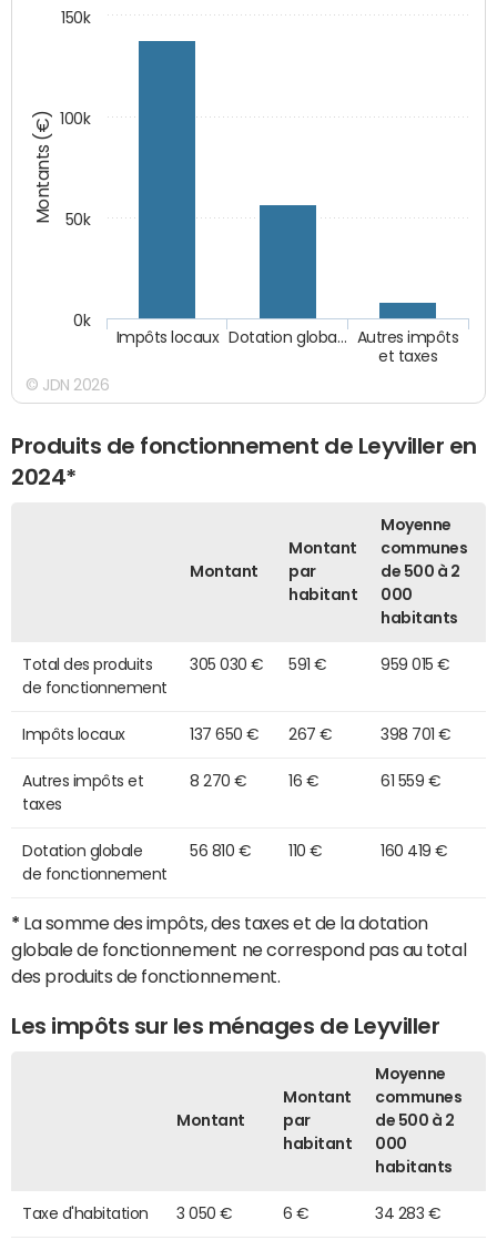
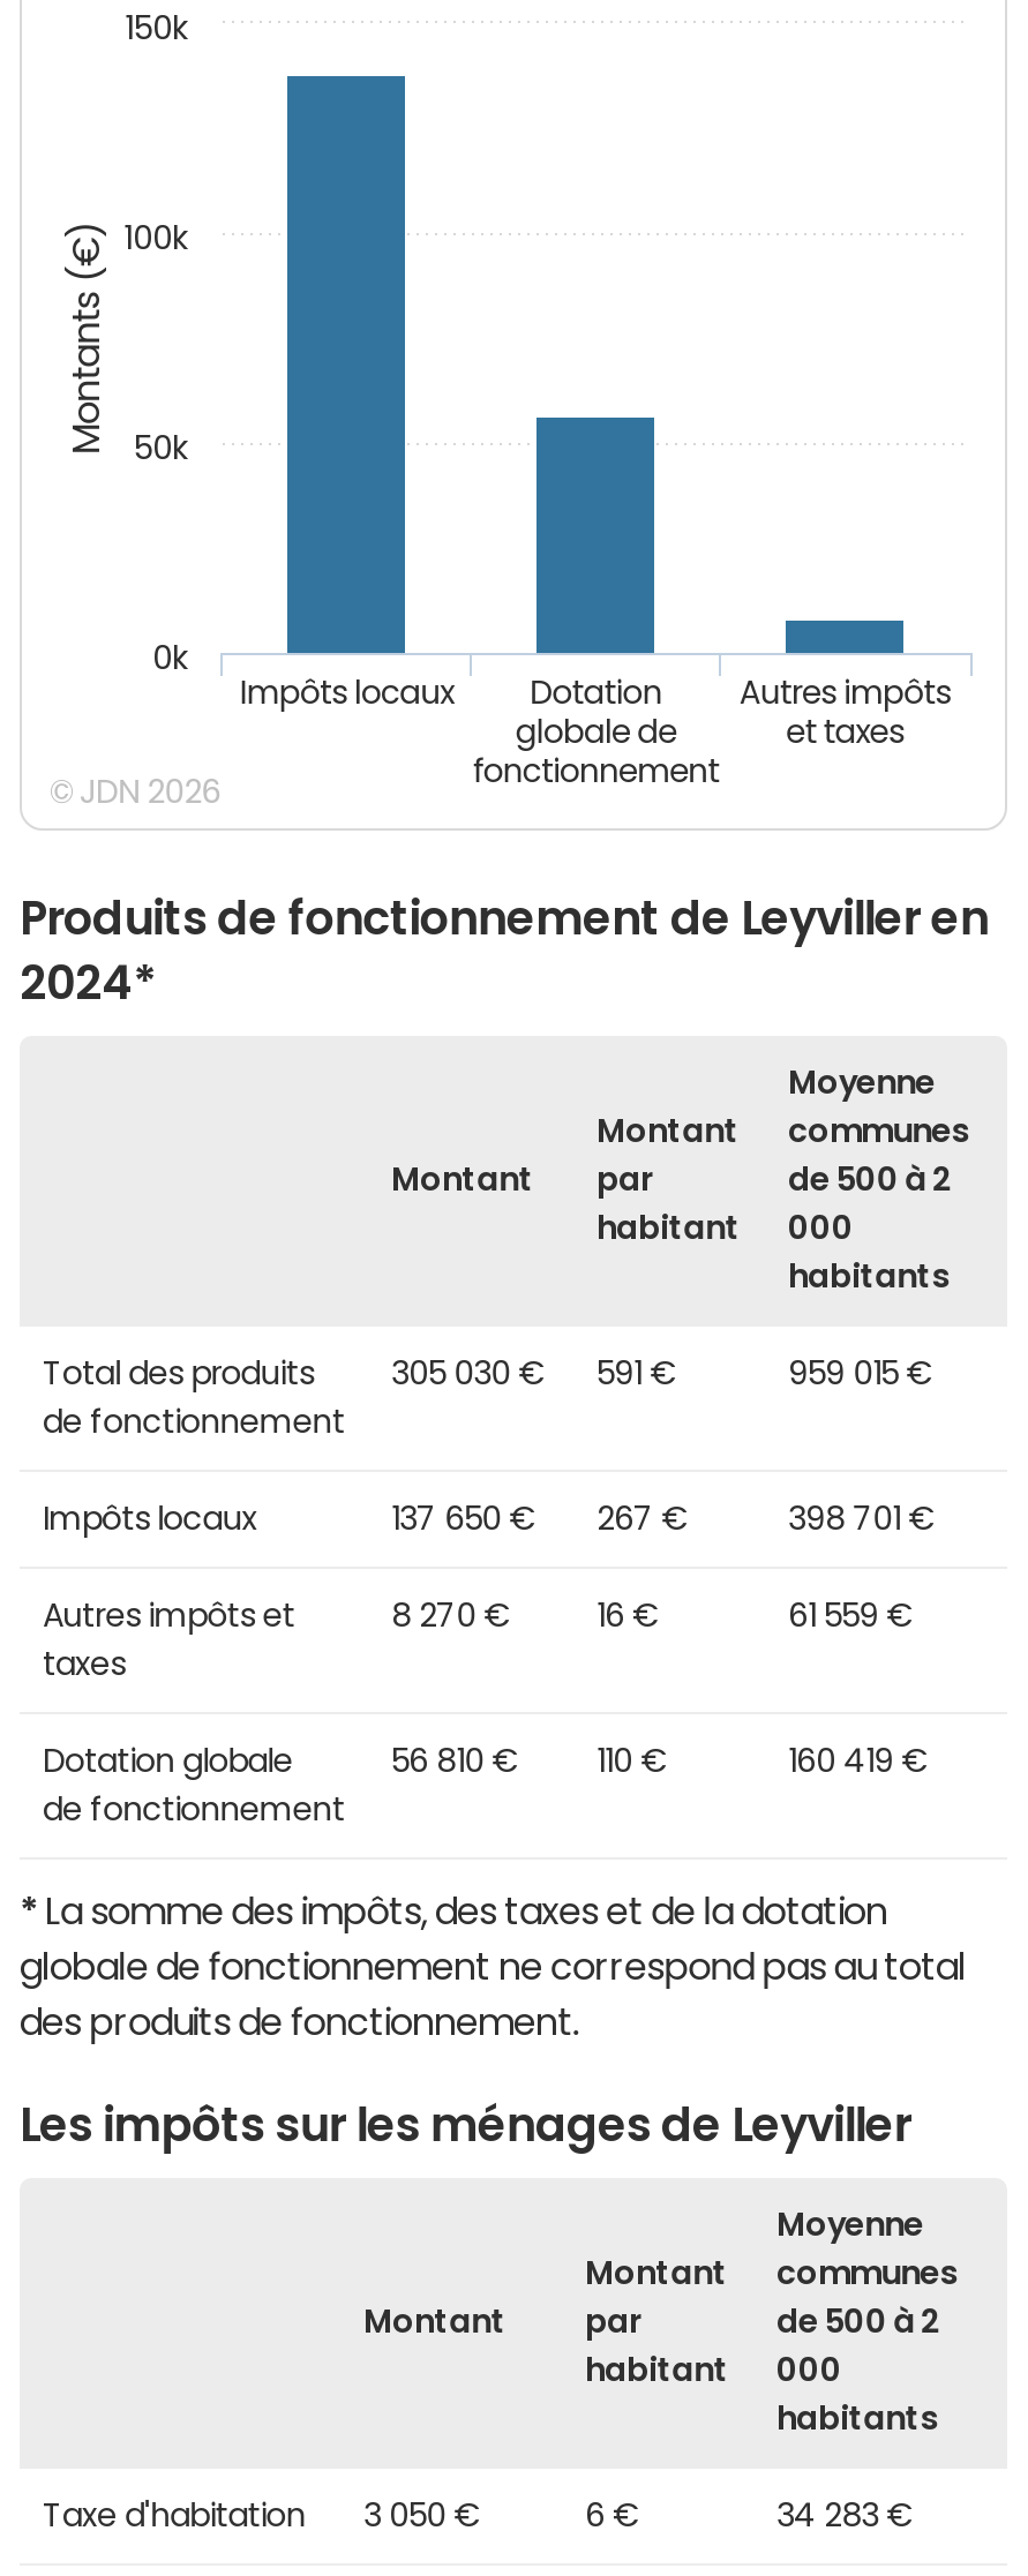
[229,329,347,347] Dotation globa… -> [473,676,720,787] Dotation | globale de | fonctionnement

